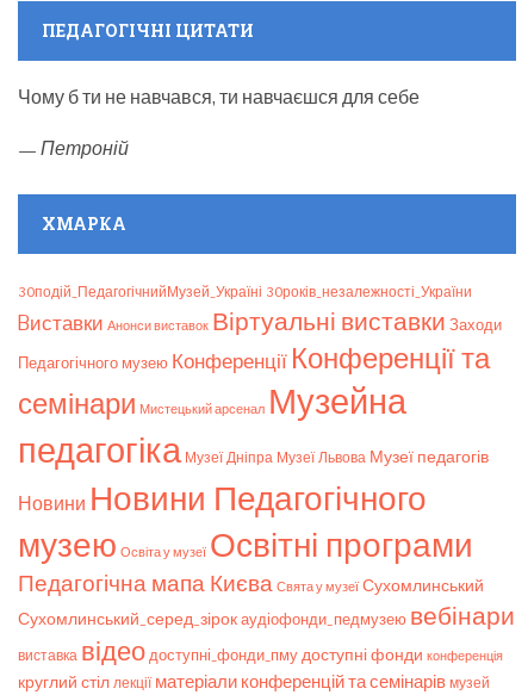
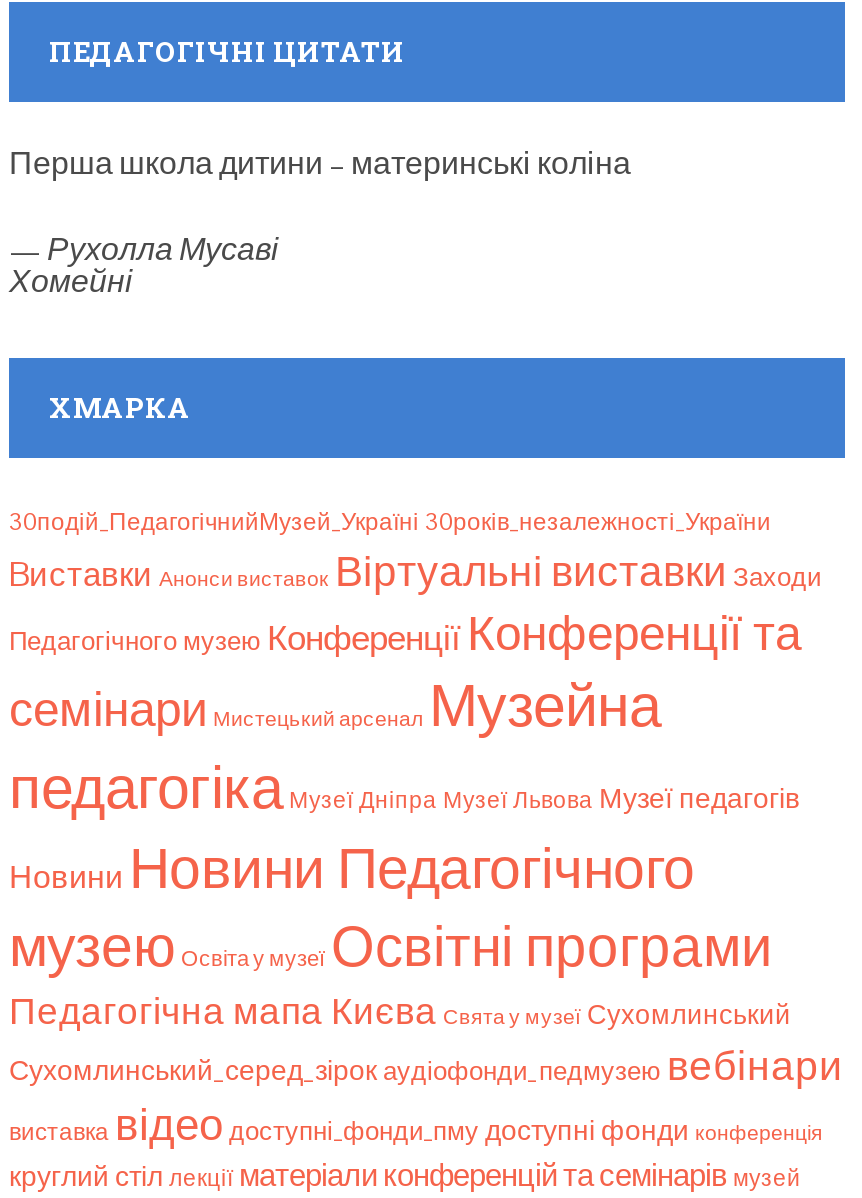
[18,85,420,110] Чому б ти не навчався, ти навчаєшся для себе -> [9,142,631,184] Перша школа дитини – материнські коліна
[18,136,129,161] — Петроній -> [9,228,279,302] — Рухолла Мусаві | Хомейні

